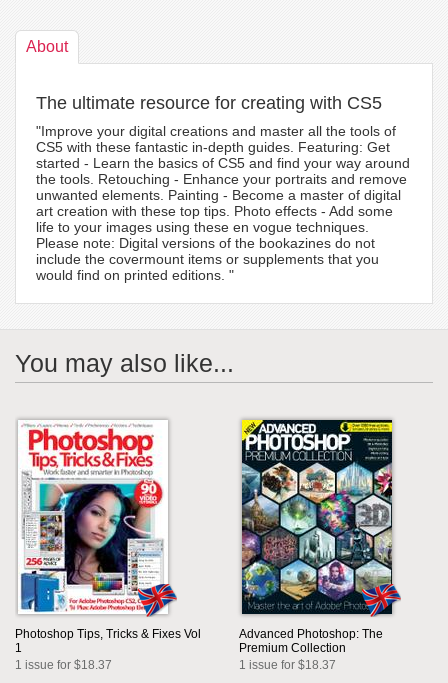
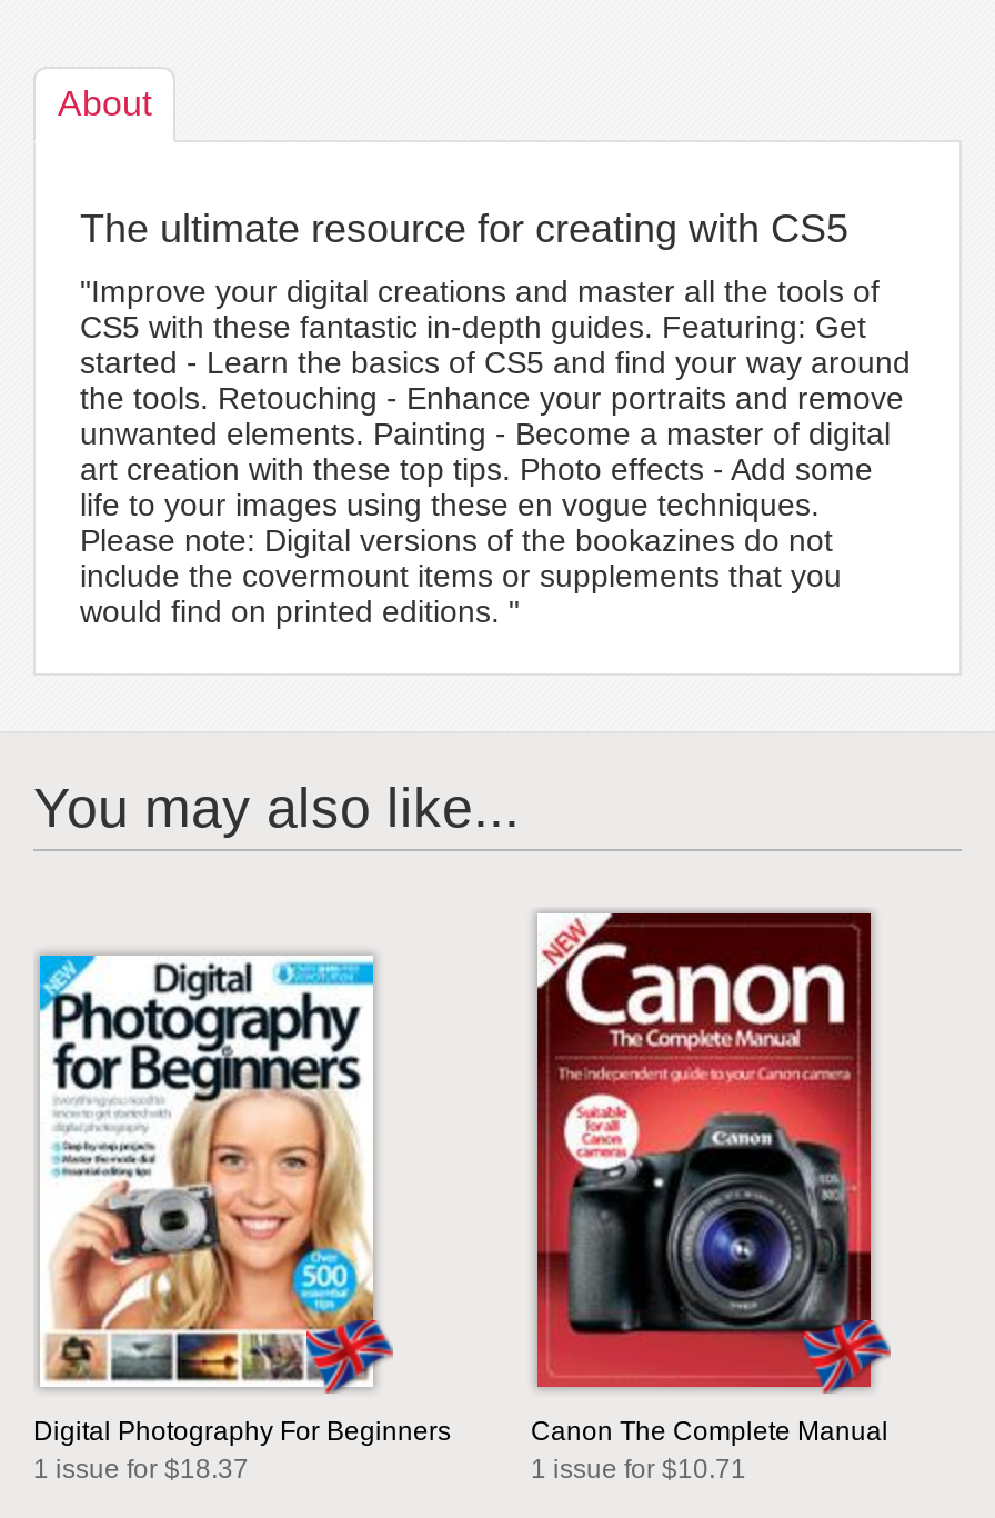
[239,414,402,672] [image] | Advanced Photoshop: The | Premium Collection | 1 issue for $18.37 -> [531,909,893,1485] [image] | Canon The Complete Manual | 1 issue for $10.71
[15,424,201,655] [image] | Photoshop Tips, Tricks & Fixes Vol | 1 -> [33,947,451,1447] [image] | Digital Photography For Beginners

